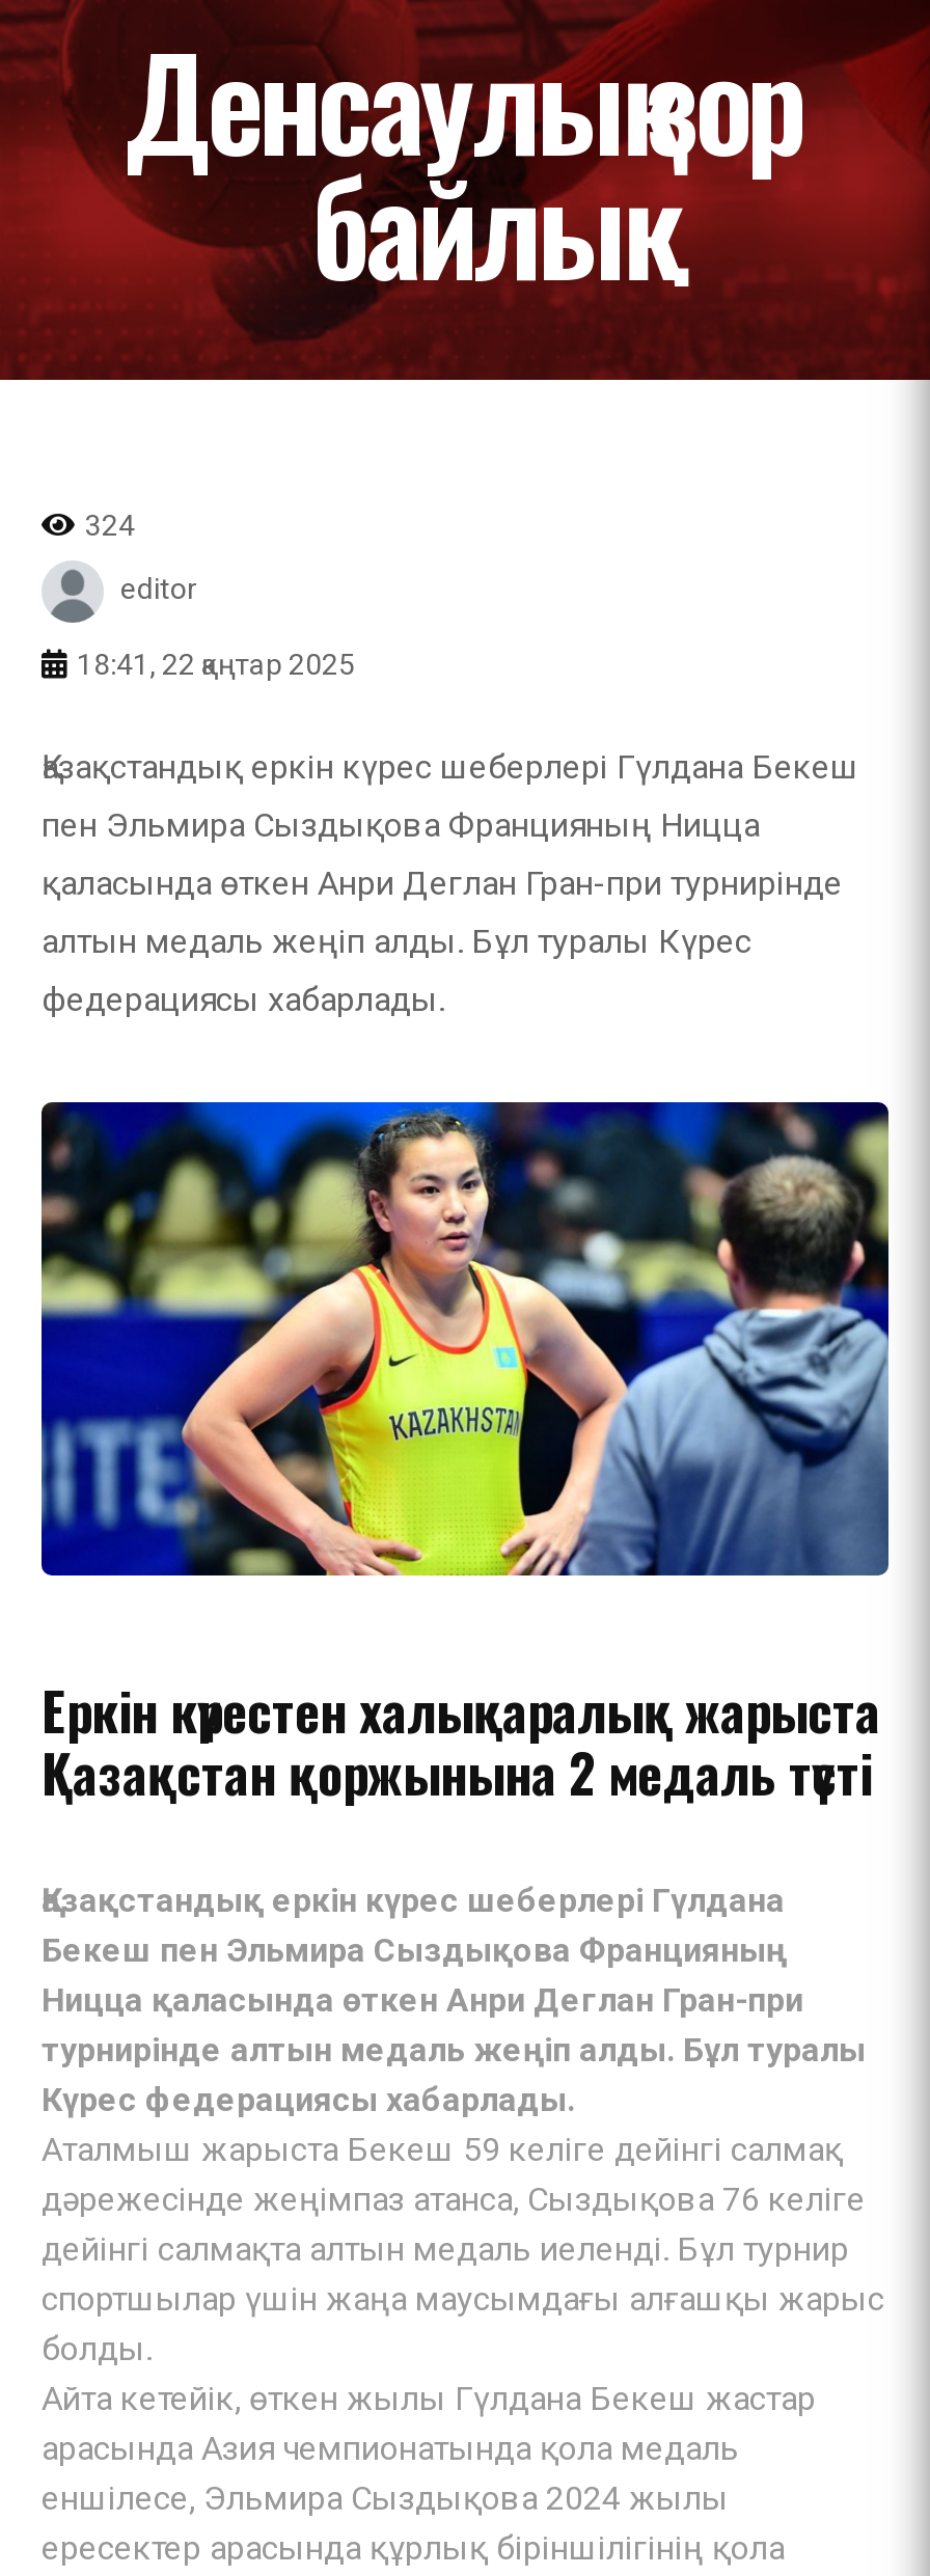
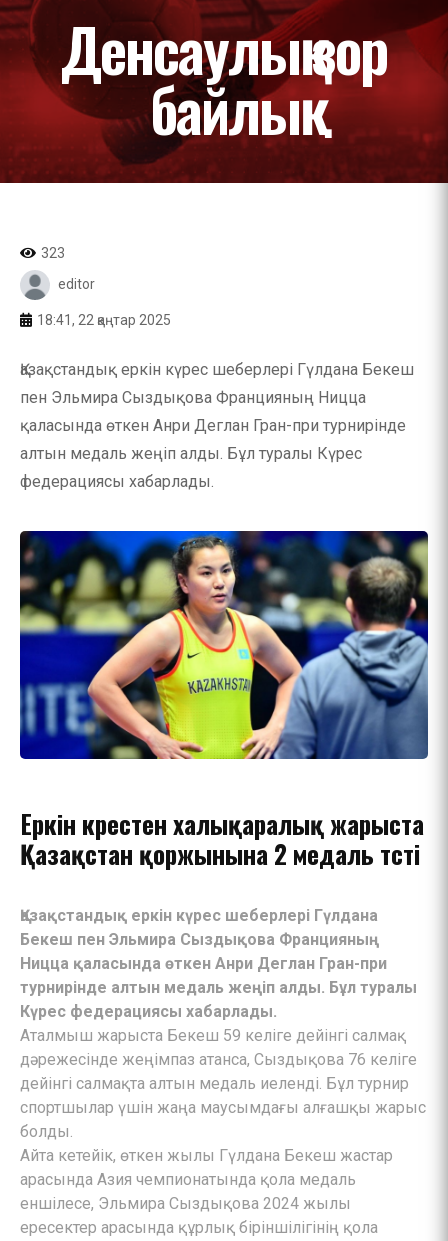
[85,509,135,542] 324 -> [41,245,65,261] 323

